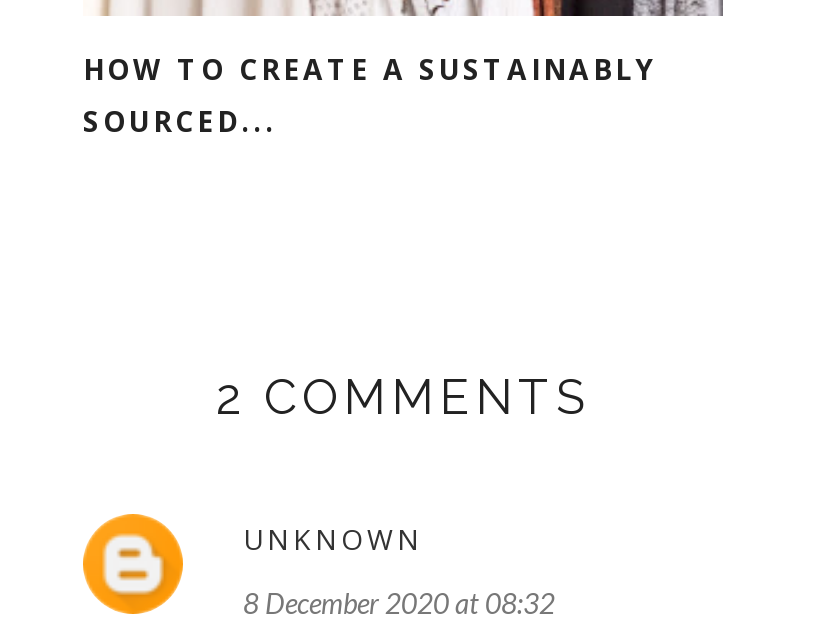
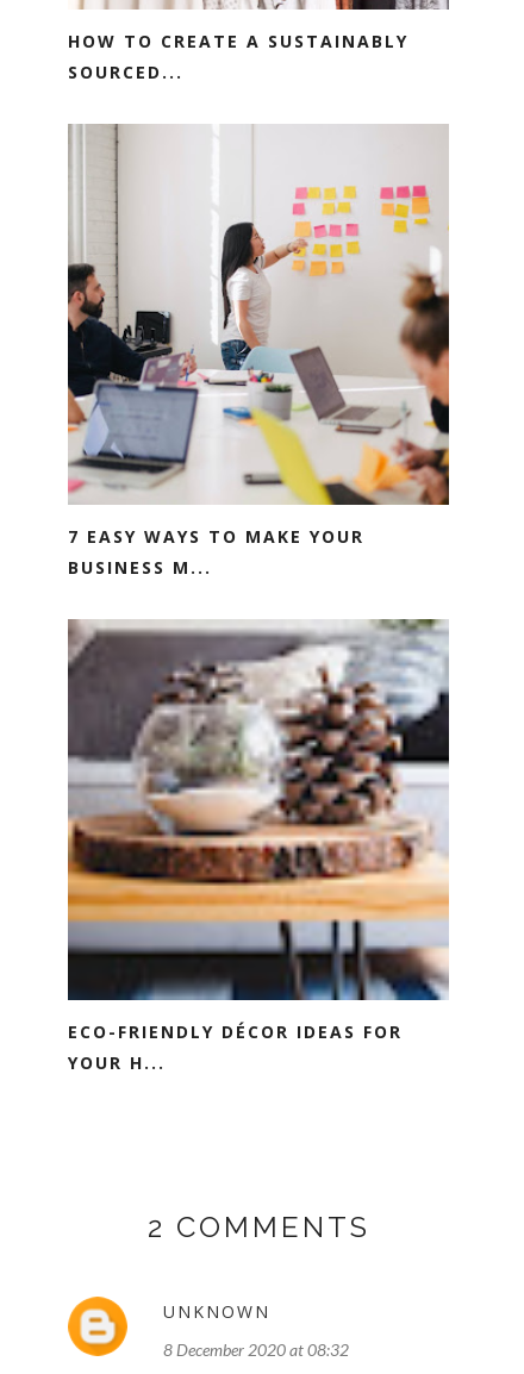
none -> [67,124,450,579] [image] | 7 EASY WAYS TO MAKE YOUR | BUSINESS M...
none -> [67,618,450,1074] [image] | ECO-FRIENDLY DÉCOR IDEAS FOR | YOUR H...

